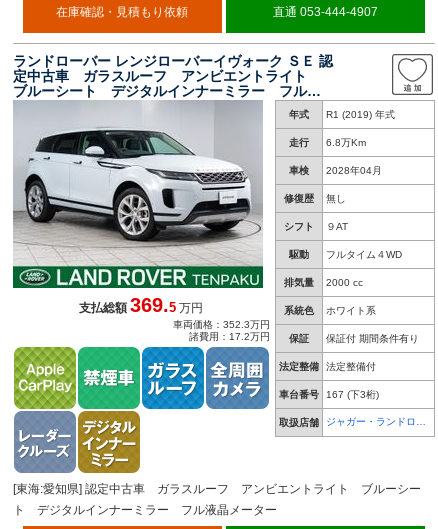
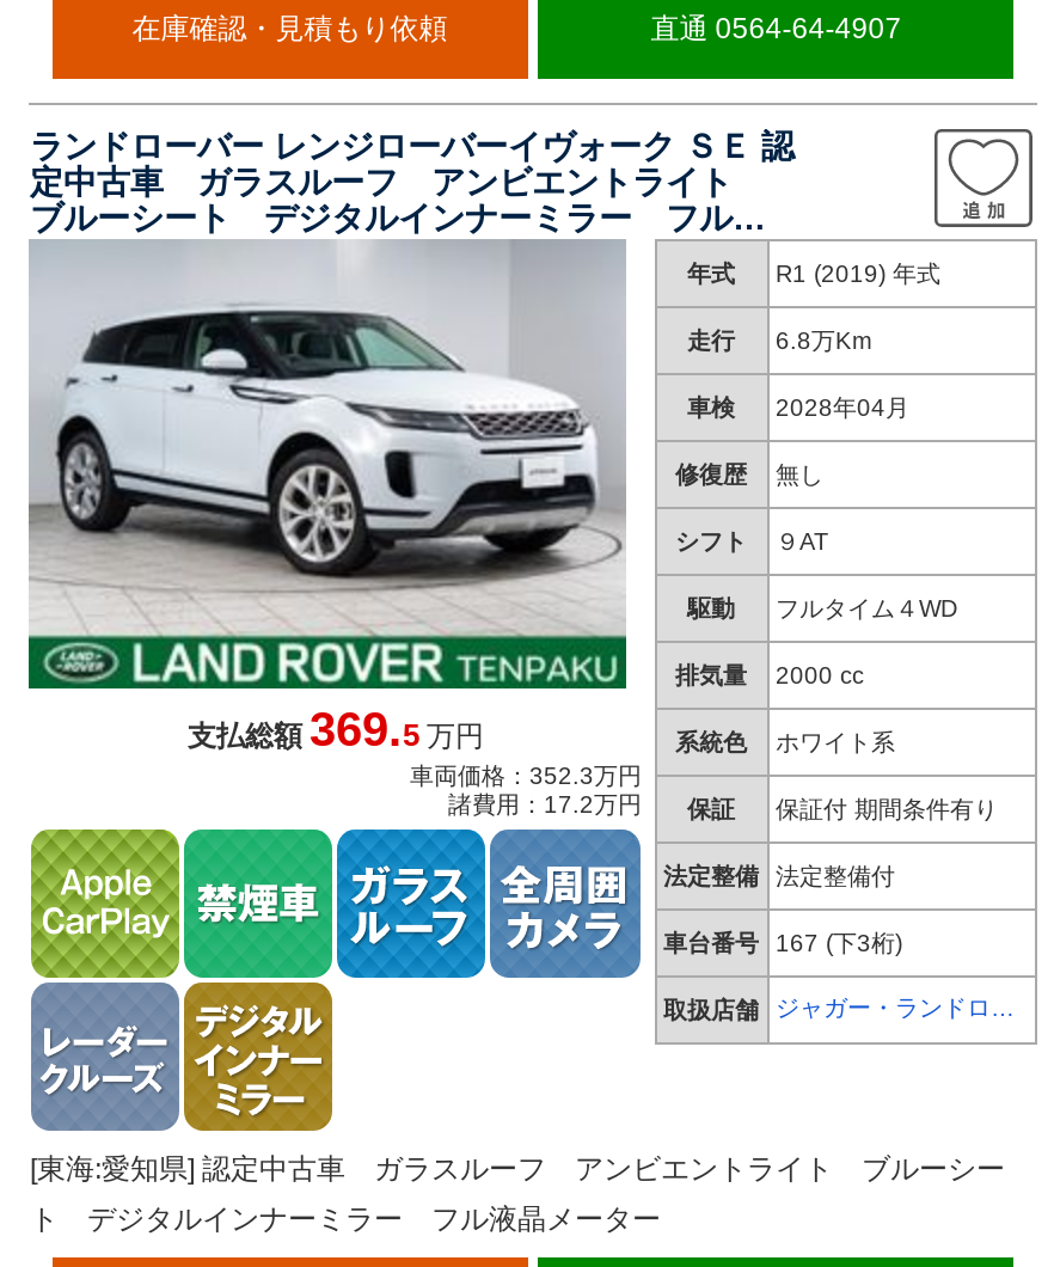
[273,5,378,19] 直通 053-444-4907 -> [651,12,902,46] 直通 0564-64-4907

